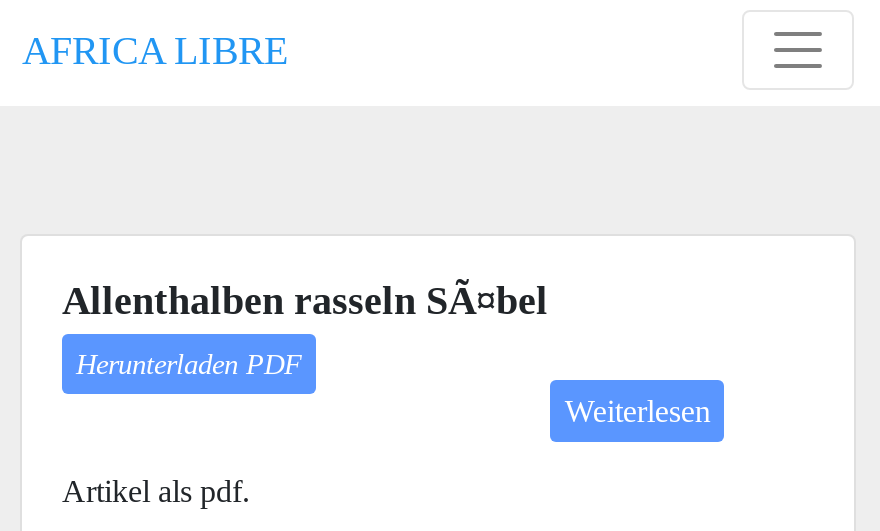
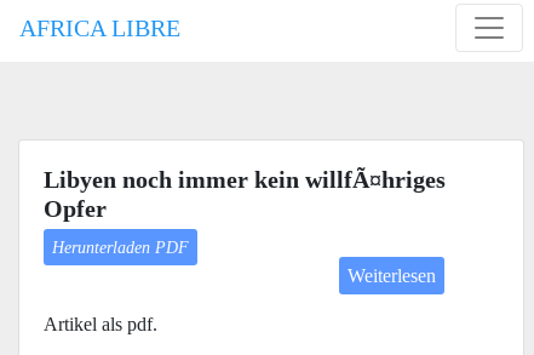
[62,278,548,322] Allenthalben rasseln SÃ¤bel -> [44,166,446,222] Libyen noch immer kein willfÃ¤hriges | Opfer

